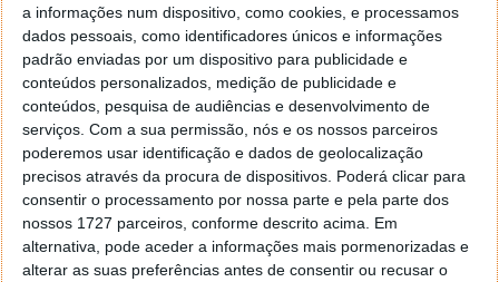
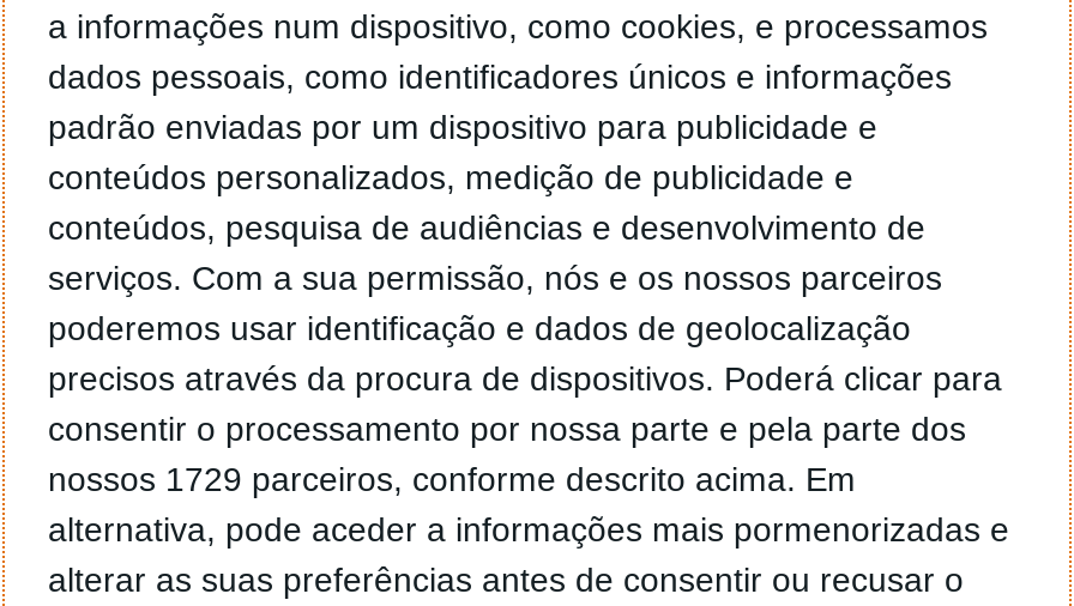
[22,214,398,232] nossos 1727 parceiros, conforme descrito acima. Em -> [48,460,856,498] nossos 1729 parceiros, conforme descrito acima. Em

